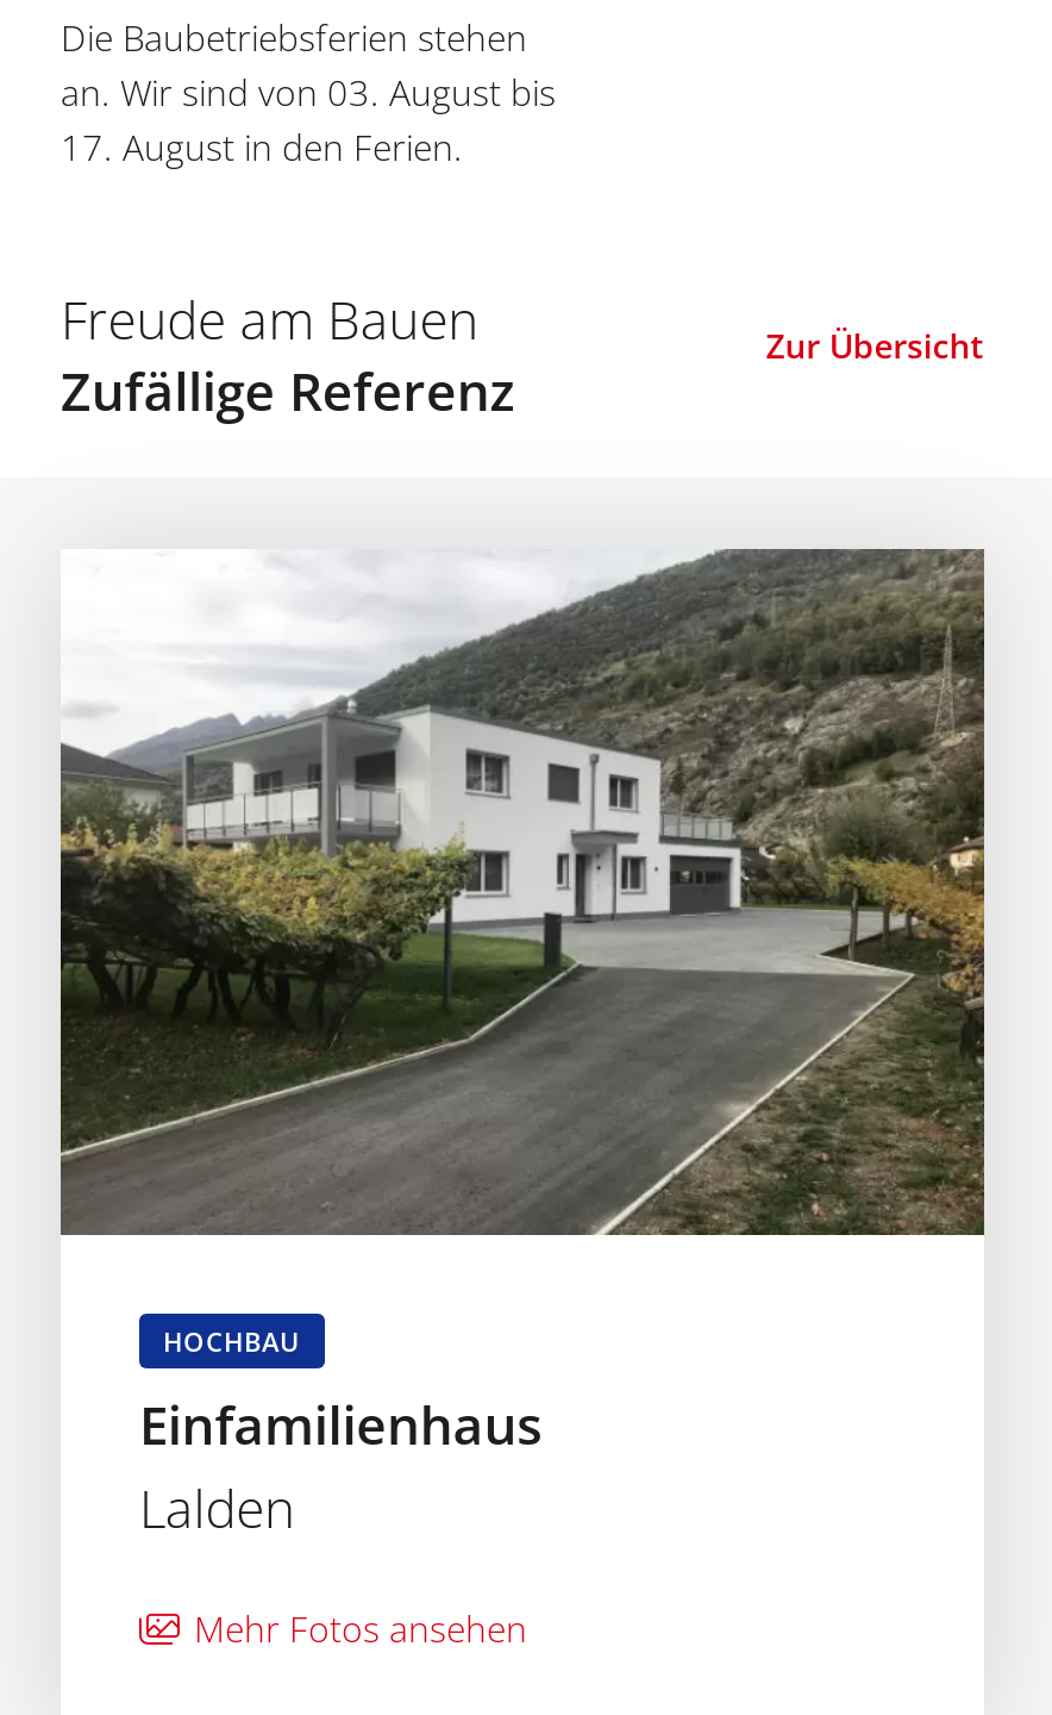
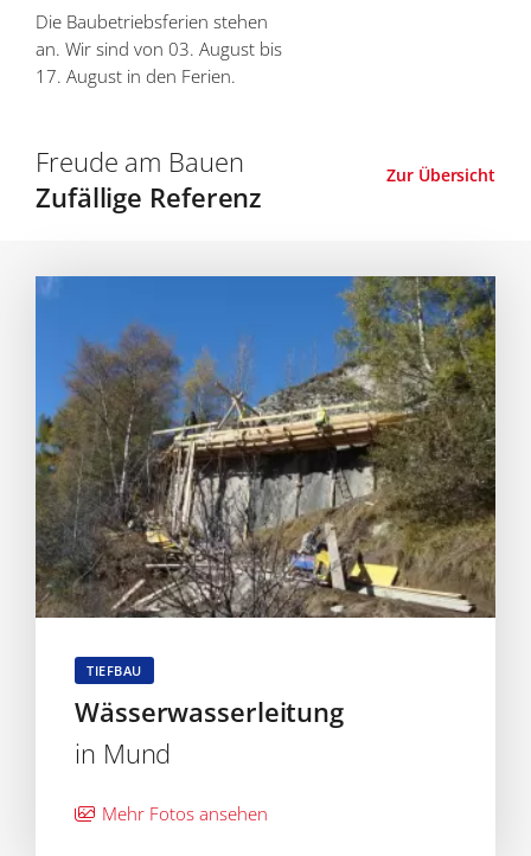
[58,549,987,1542] [image] | HOCHBAU | Einfamilienhaus | Lalden -> [34,275,497,770] [image] | TIEFBAU | Wässerwasserleitung | in Mund

